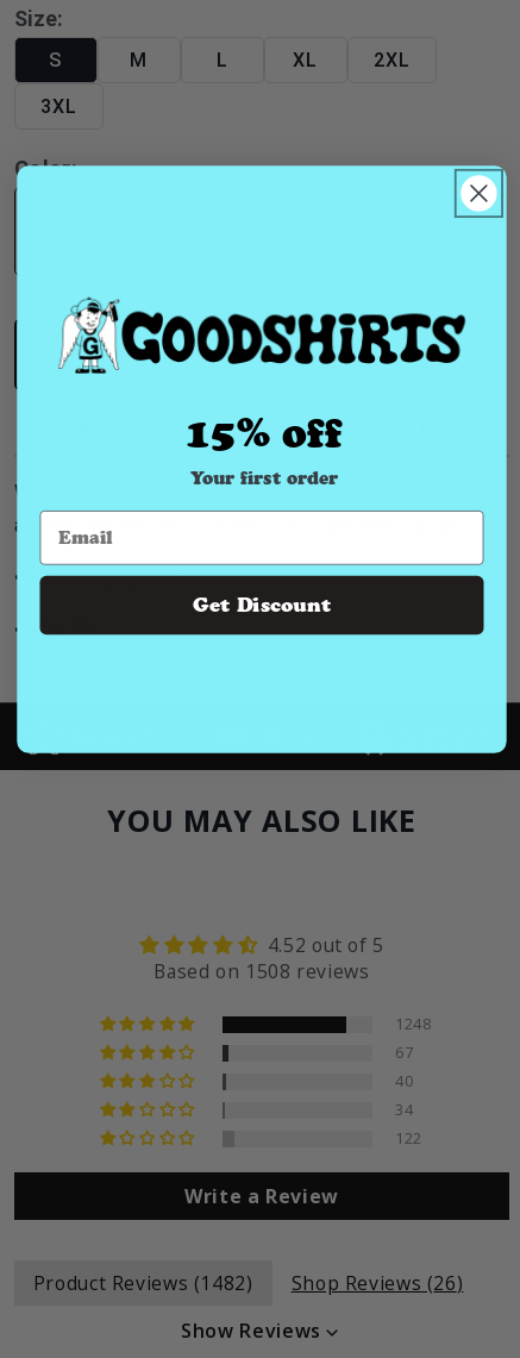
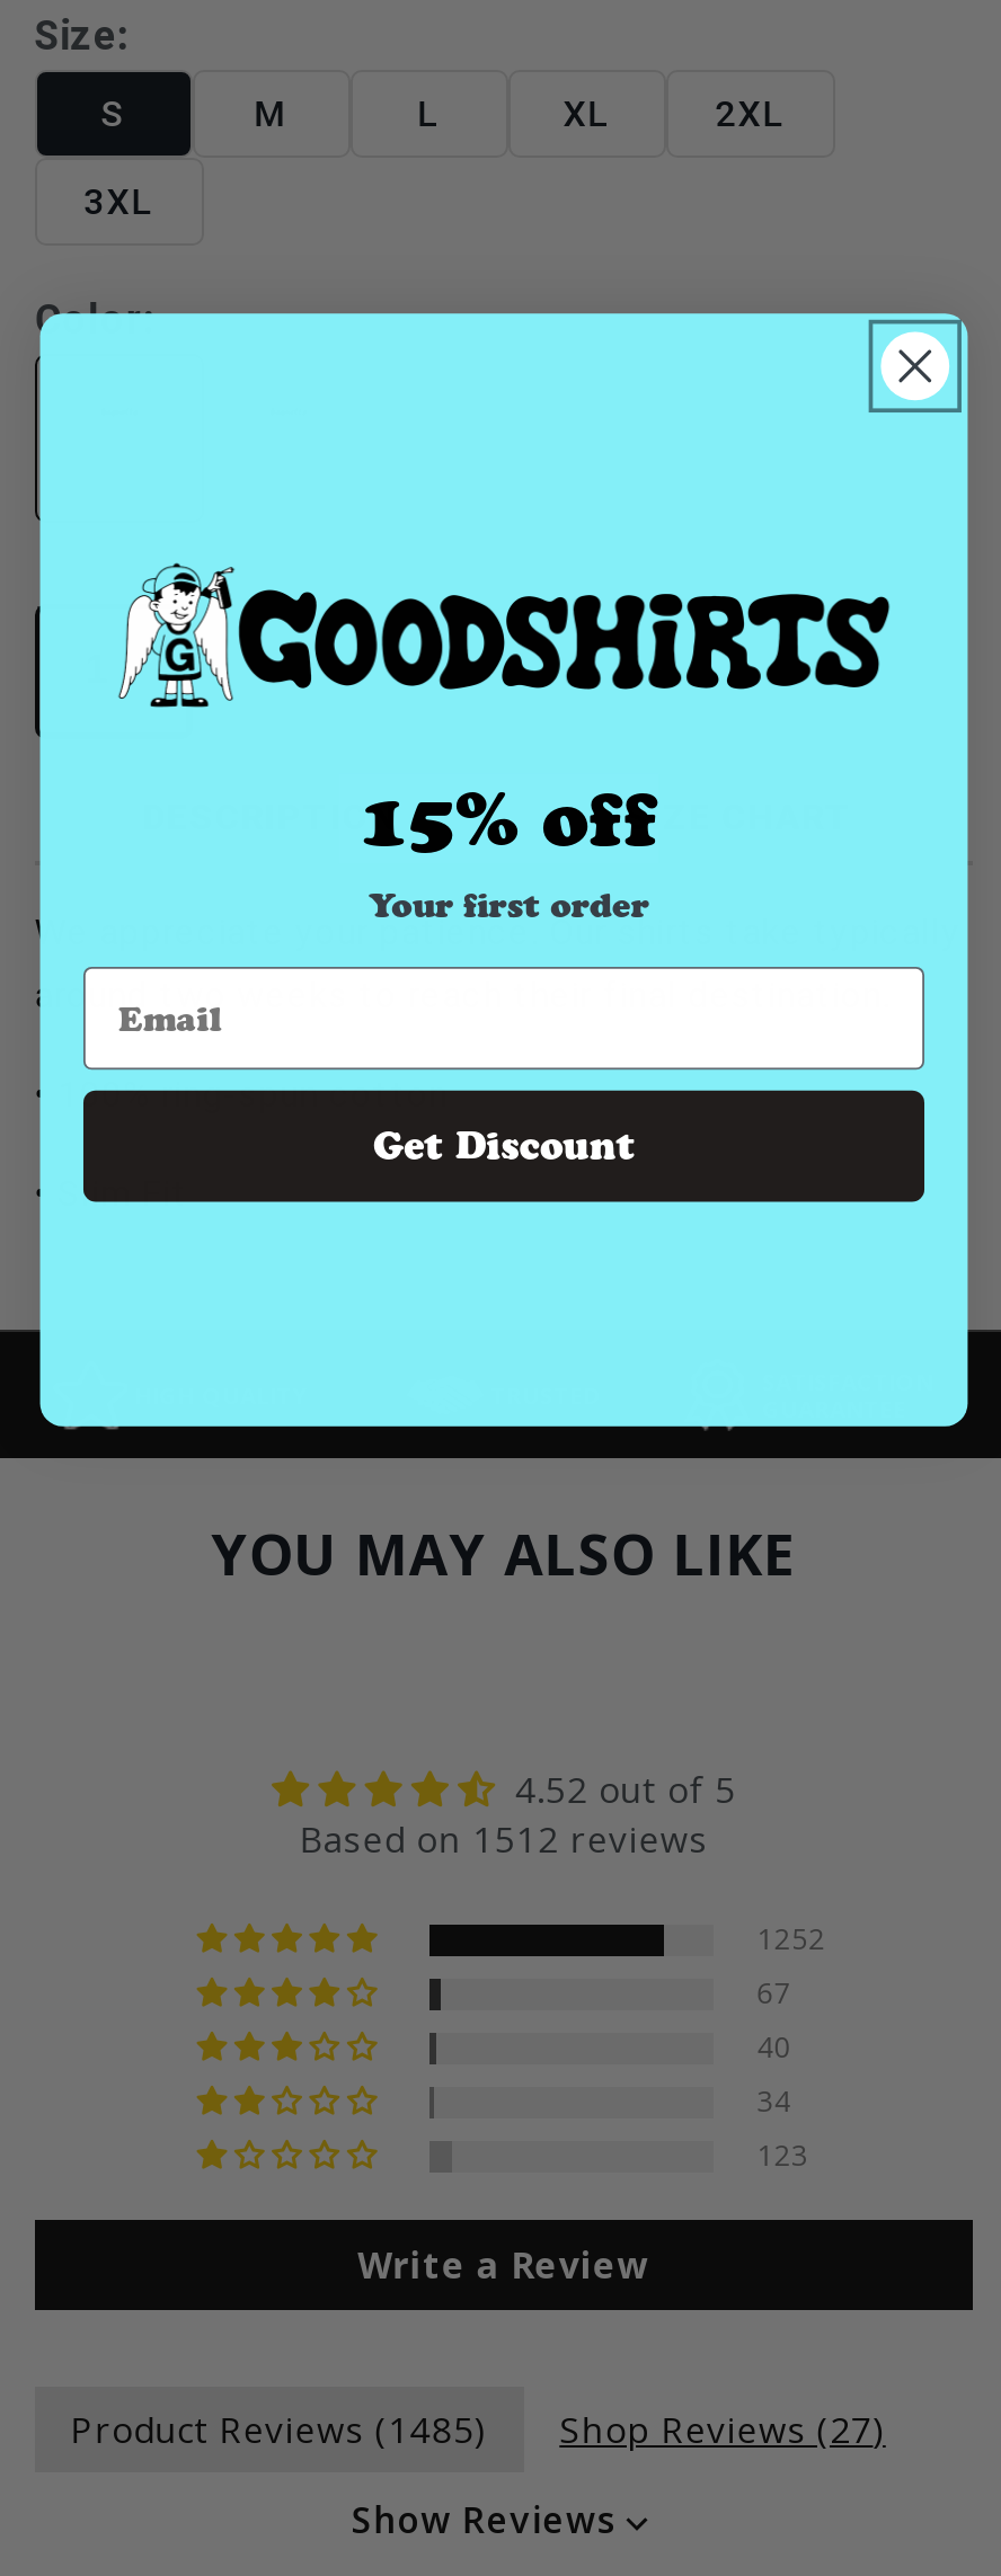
[154,958,370,984] Based on 1508 reviews -> [300,1814,708,1864] Based on 1512 reviews
[395,1014,432,1034] 1248 -> [757,1919,826,1958] 1252
[395,1128,423,1148] 122 -> [757,2136,808,2174] 123
[33,1270,253,1296] Product Reviews (1482) -> [71,2405,487,2455] Product Reviews (1485)
[291,1270,463,1296] Shop Reviews (26) -> [559,2405,886,2455] Shop Reviews (27)

